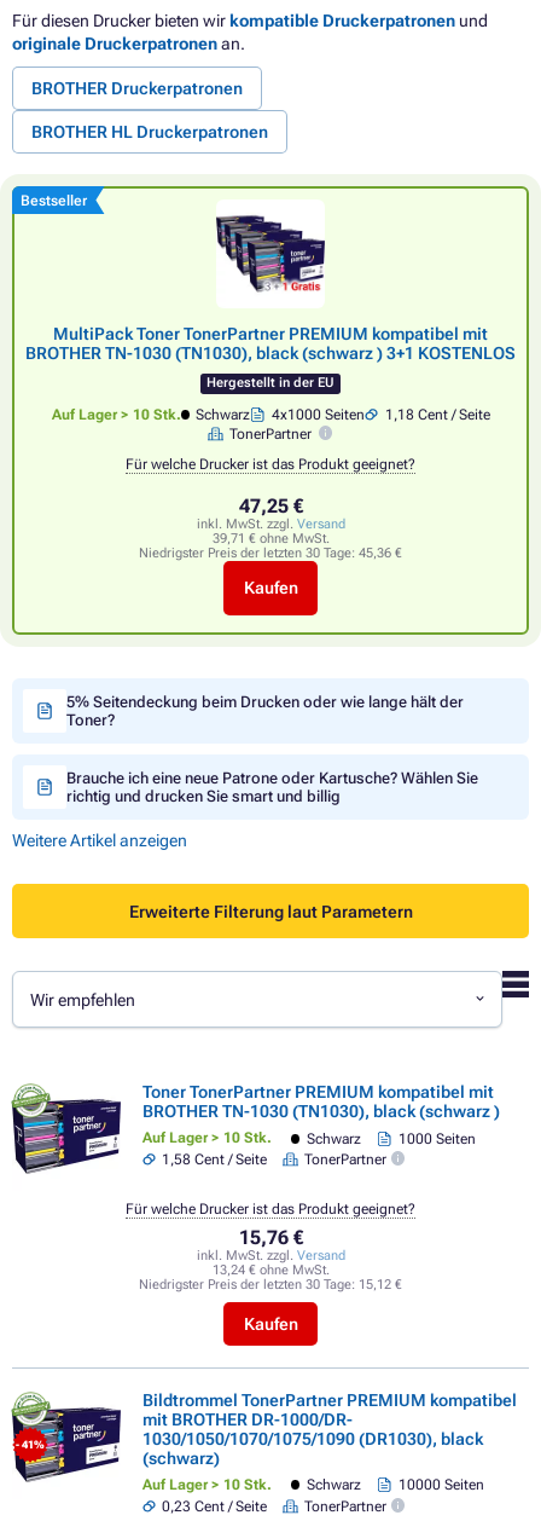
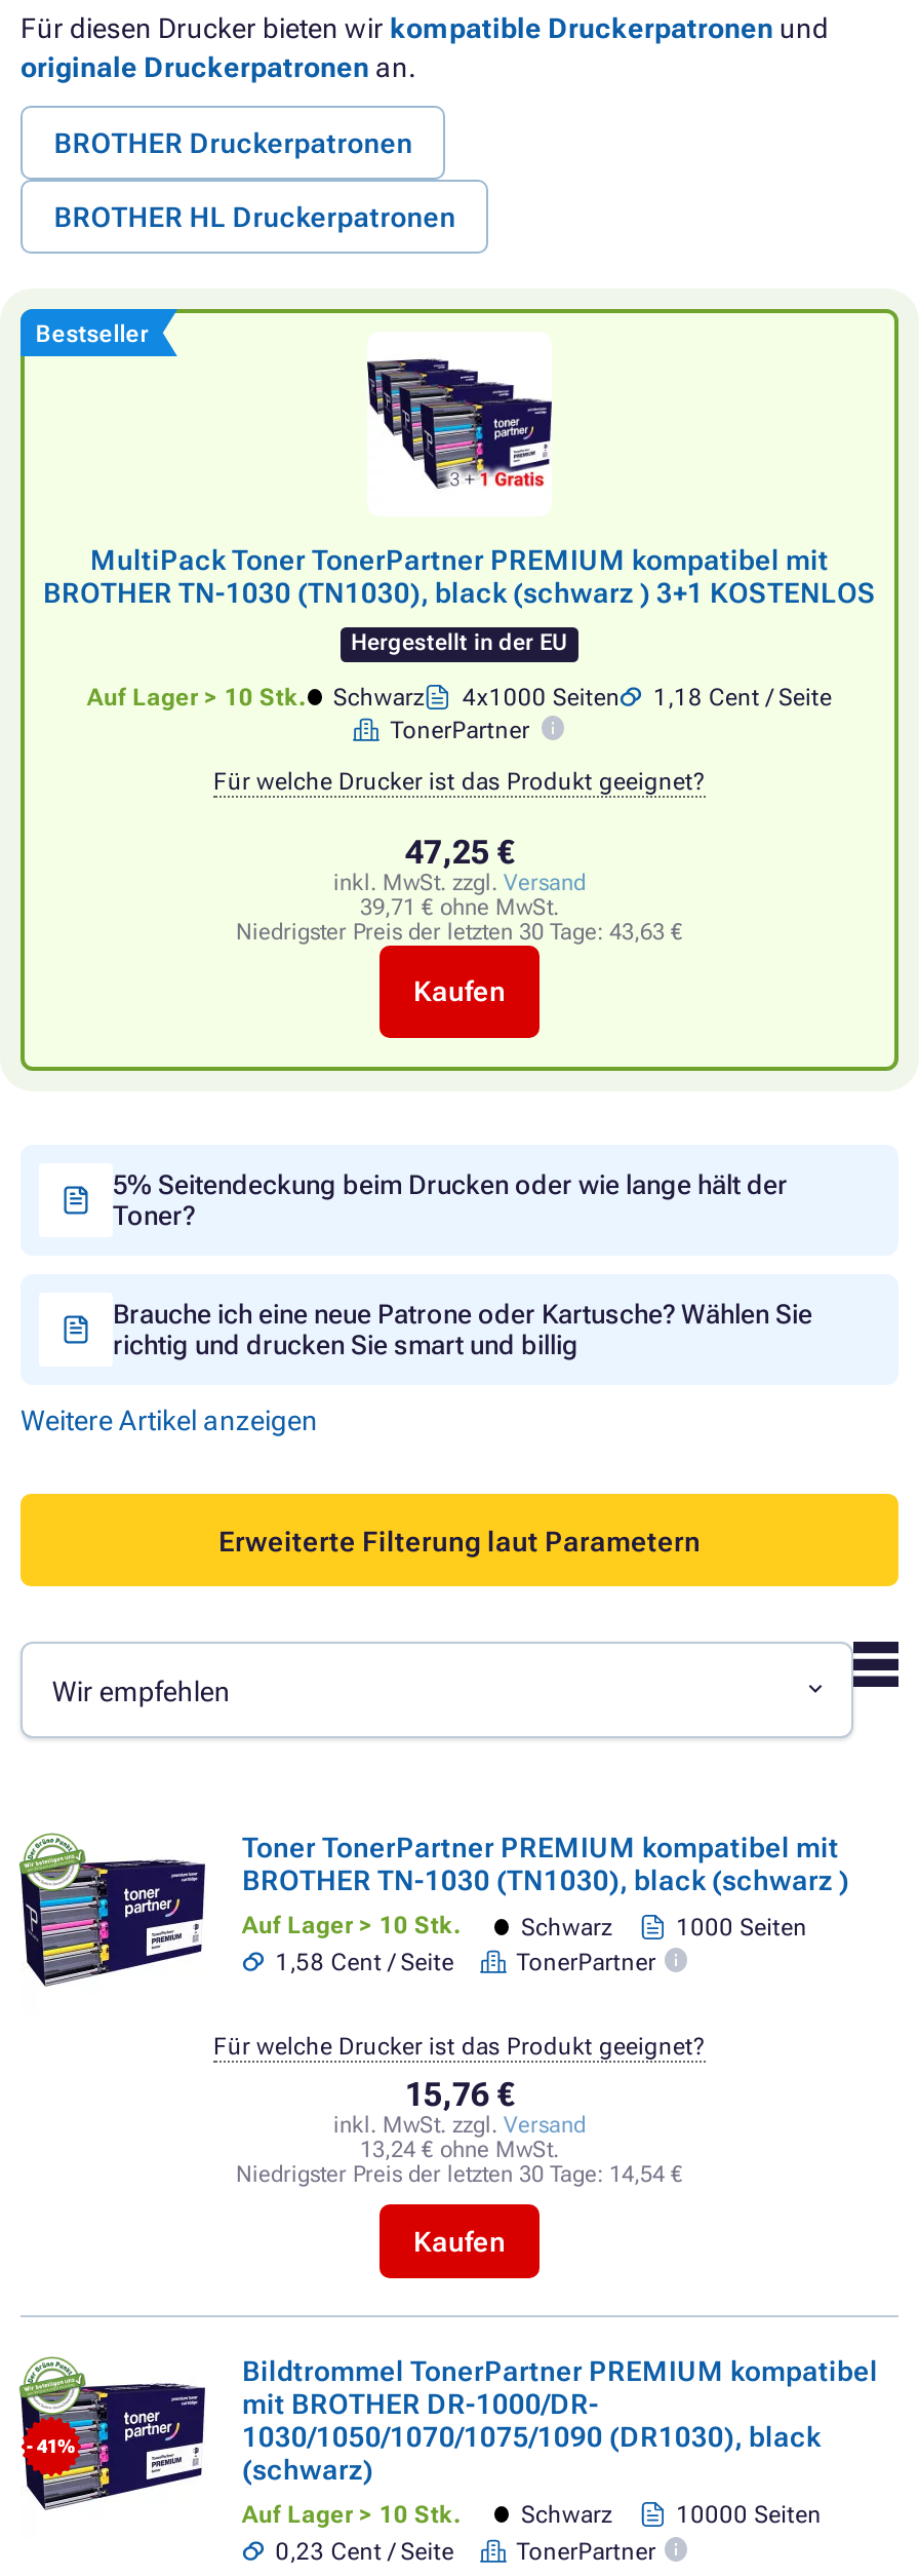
[139,545,402,561] Niedrigster Preis der letzten 30 Tage: 45,36 € -> [236,918,683,945] Niedrigster Preis der letzten 30 Tage: 43,63 €
[139,1277,402,1293] Niedrigster Preis der letzten 30 Tage: 15,12 € -> [236,2162,683,2189] Niedrigster Preis der letzten 30 Tage: 14,54 €

